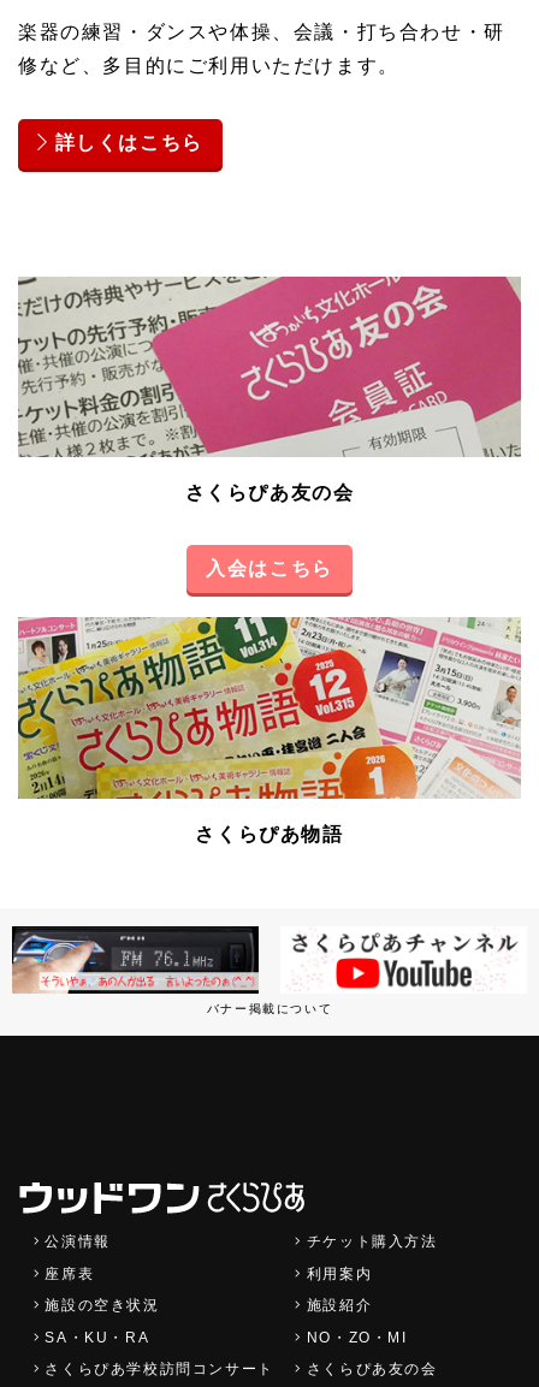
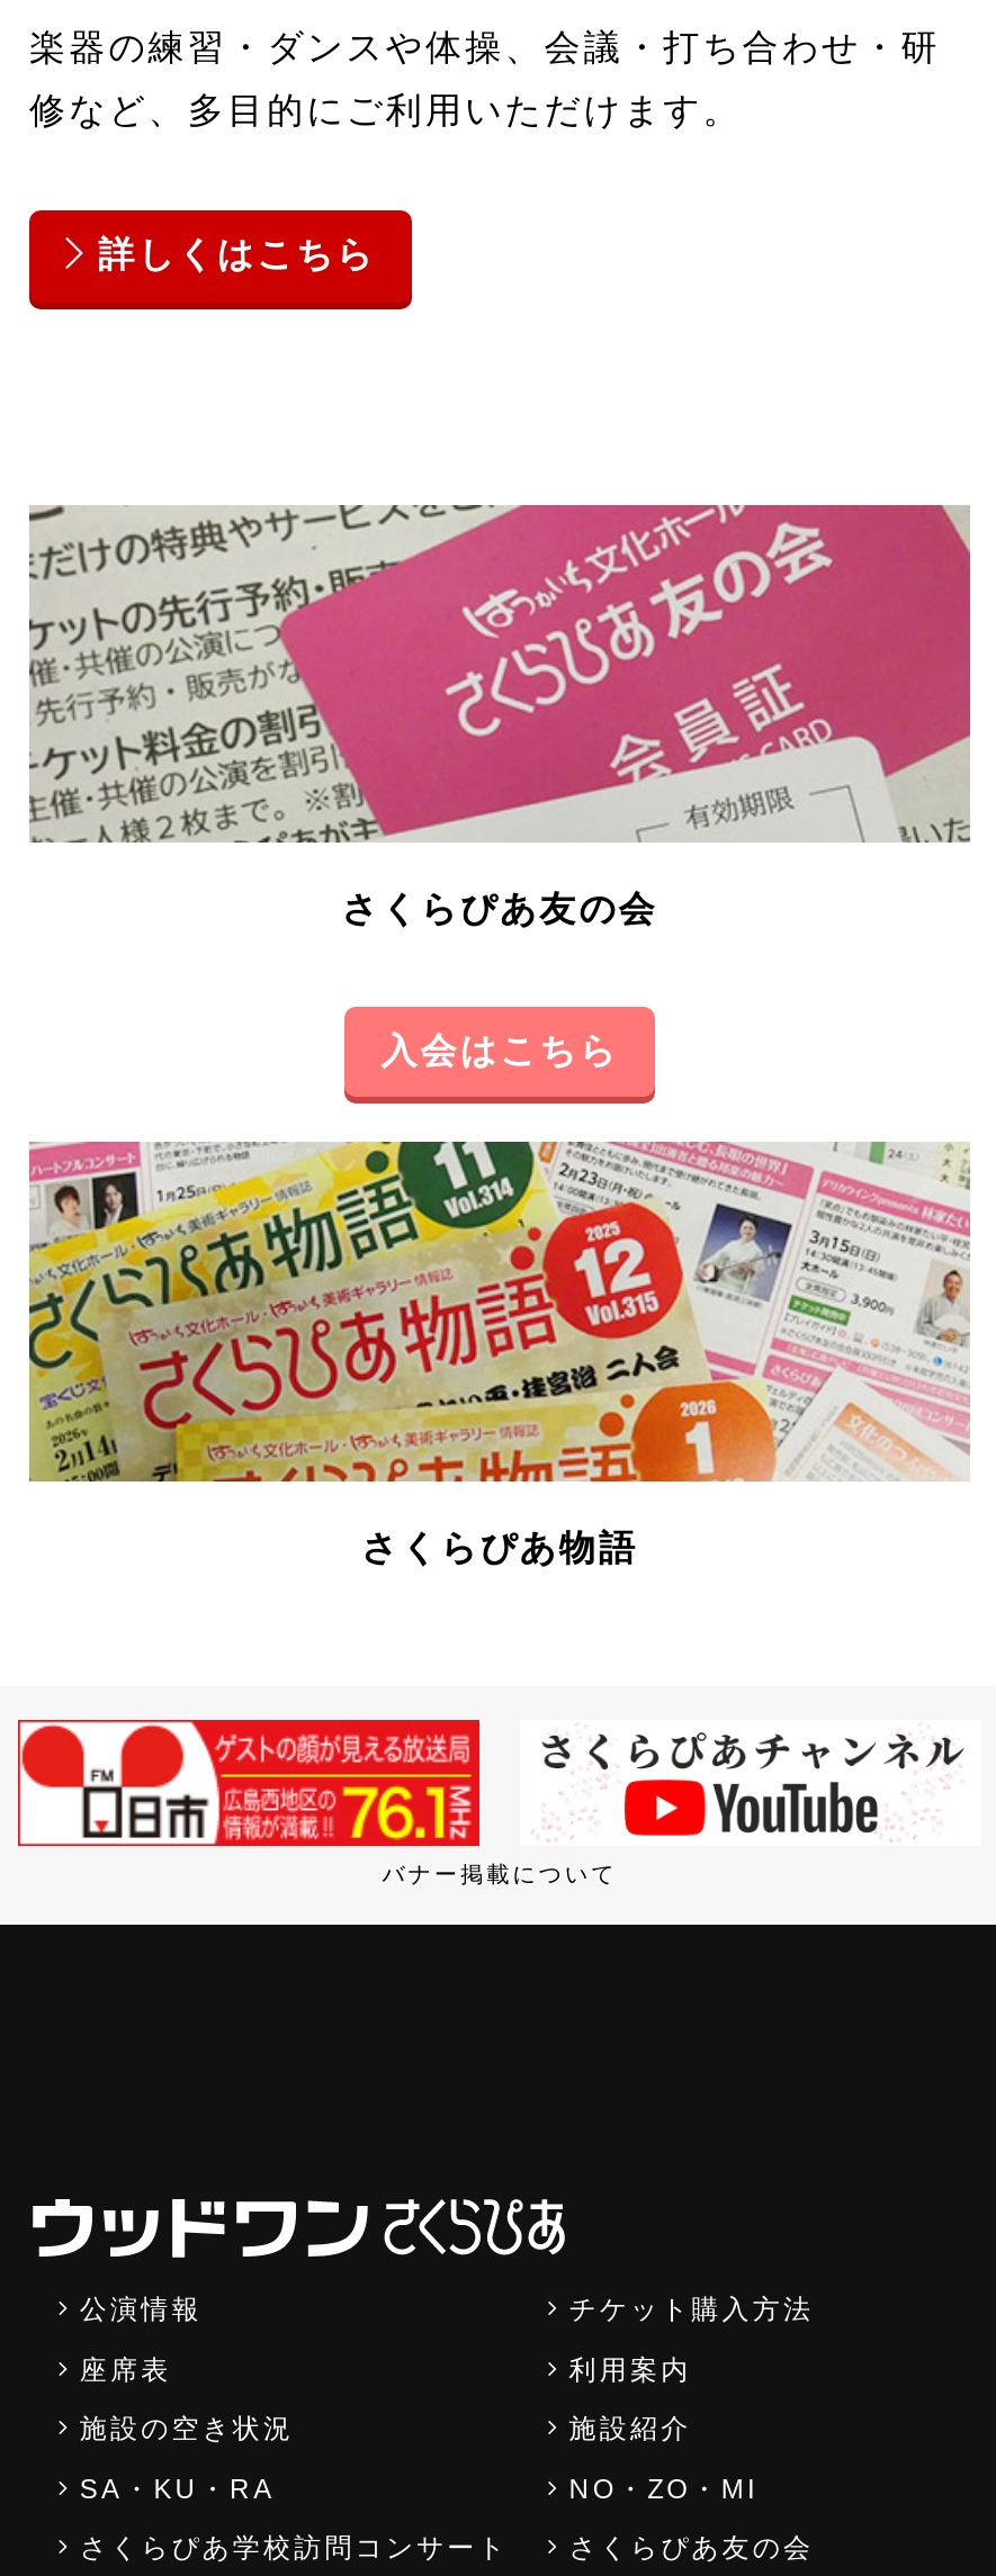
[11,925,260,995] [image] -> [16,1718,482,1848] [image]

